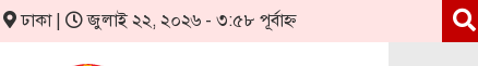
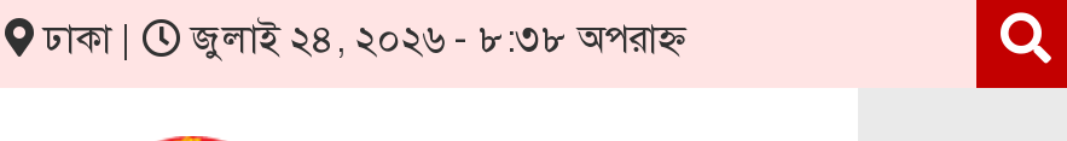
[83,10,297,31] জুলাই ২২, ২০২৬ - ৩:৫৮ পূর্বাহ্ন -> [181,16,686,64] জুলাই ২৪, ২০২৬ - ৮:৩৮ অপরাহ্ন

